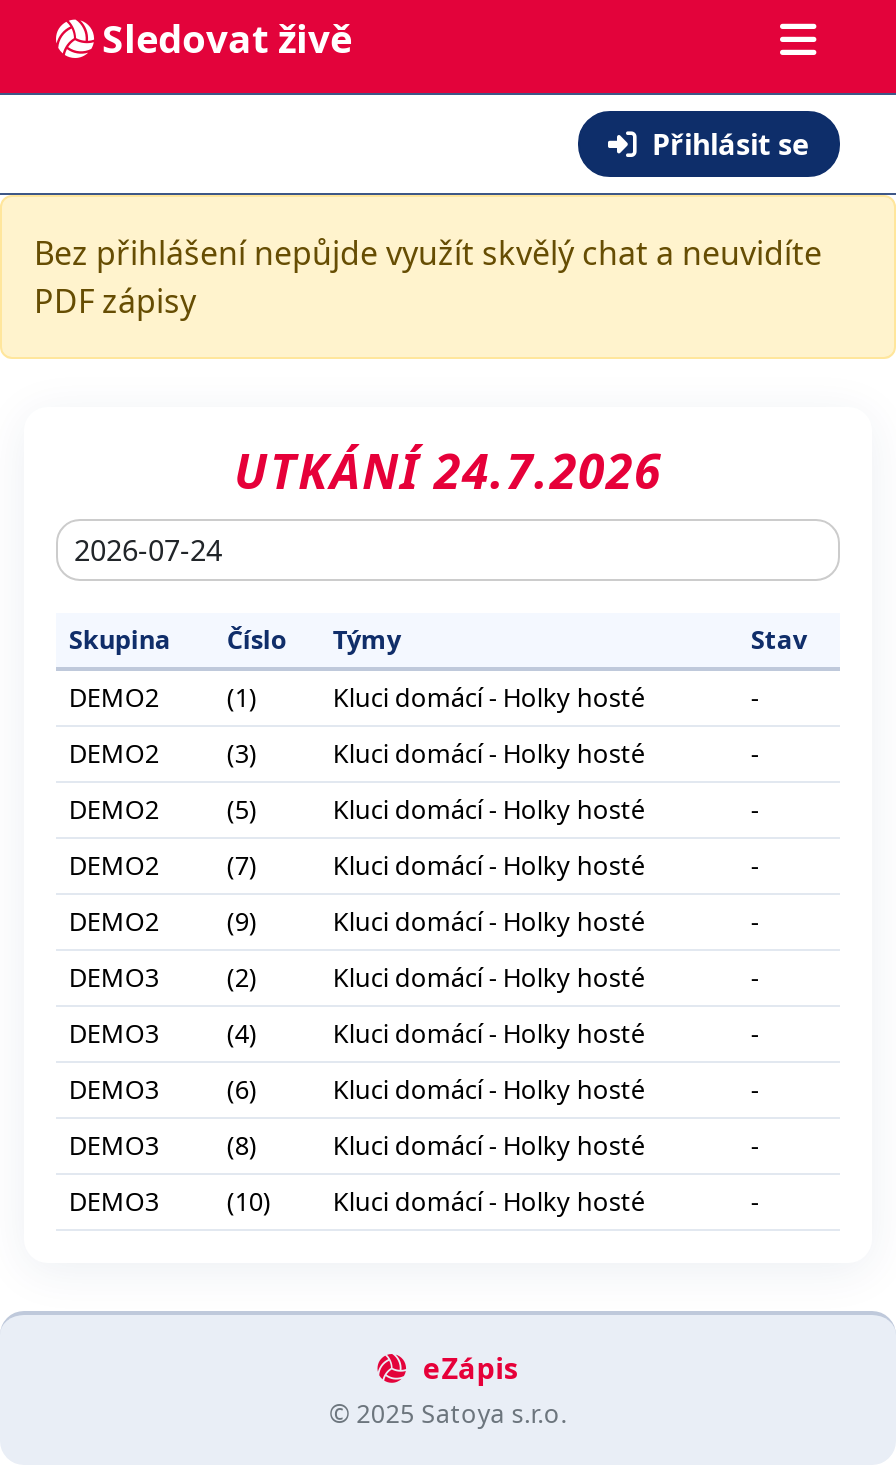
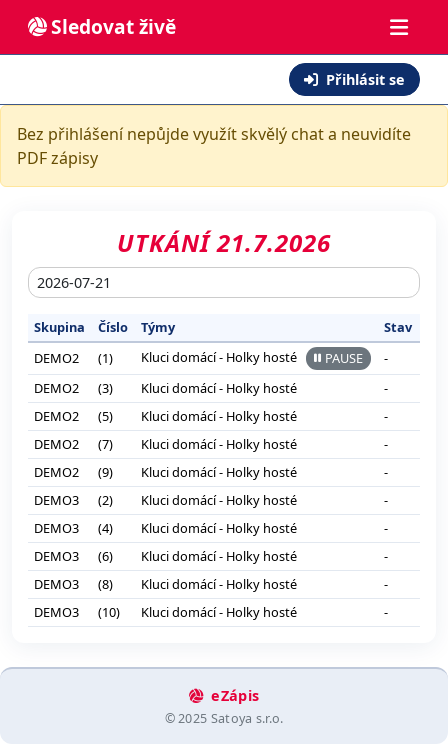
[234,437,662,503] UTKÁNÍ 24.7.2026 -> [117,226,331,259] UTKÁNÍ 21.7.2026
none -> [325,349,363,367] PAUSE

